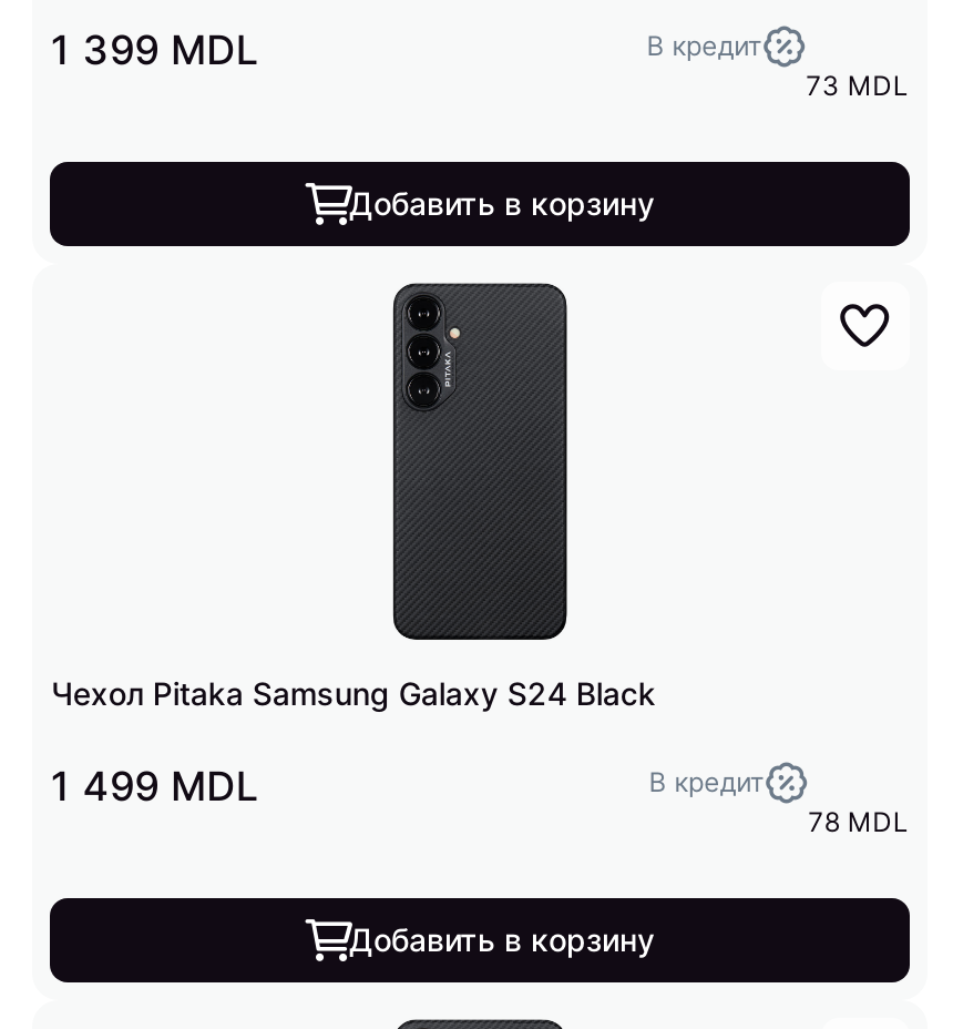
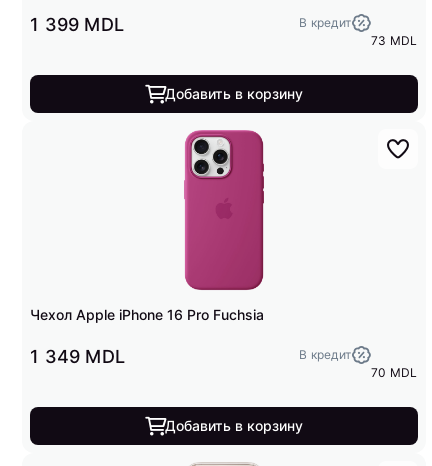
[51,282,656,712] [image] | Чехол Pitaka Samsung Galaxy S24 Black -> [30,130,265,323] [image] | Чехол Apple iPhone 16 Pro Fuchsia
[51,763,258,809] 1 499 MDL -> [30,346,125,367] 1 349 MDL
[808,805,909,838] 78 MDL -> [371,365,418,380] 70 MDL

